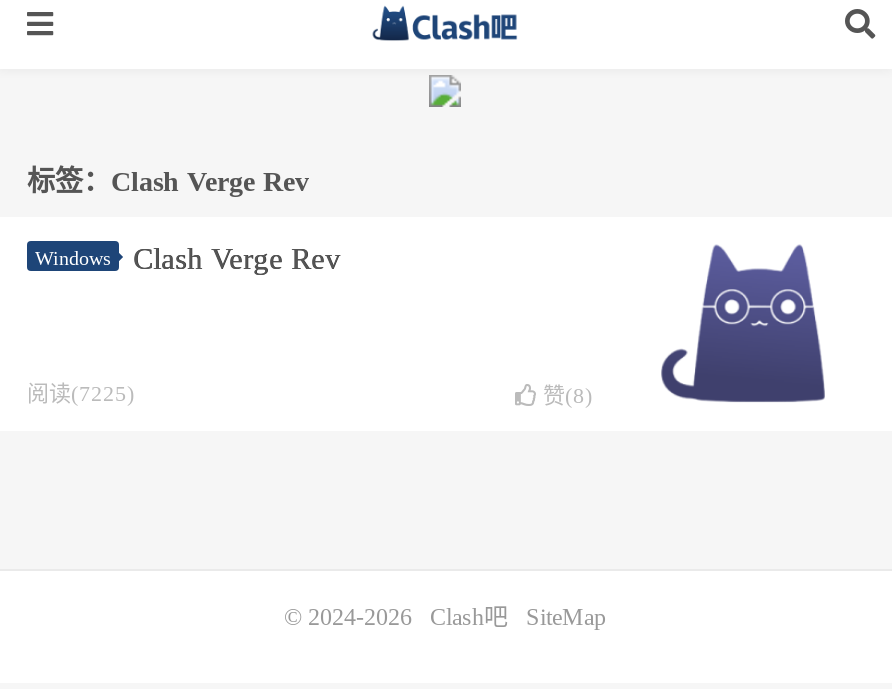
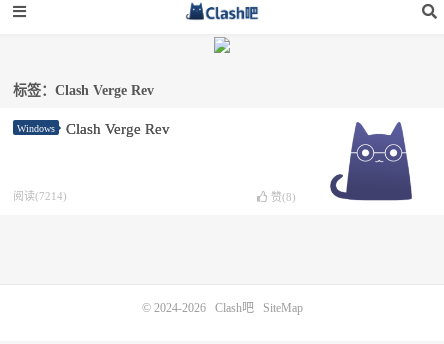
[27,381,135,405] 阅读(7225) -> [13,190,67,202] 阅读(7214)

